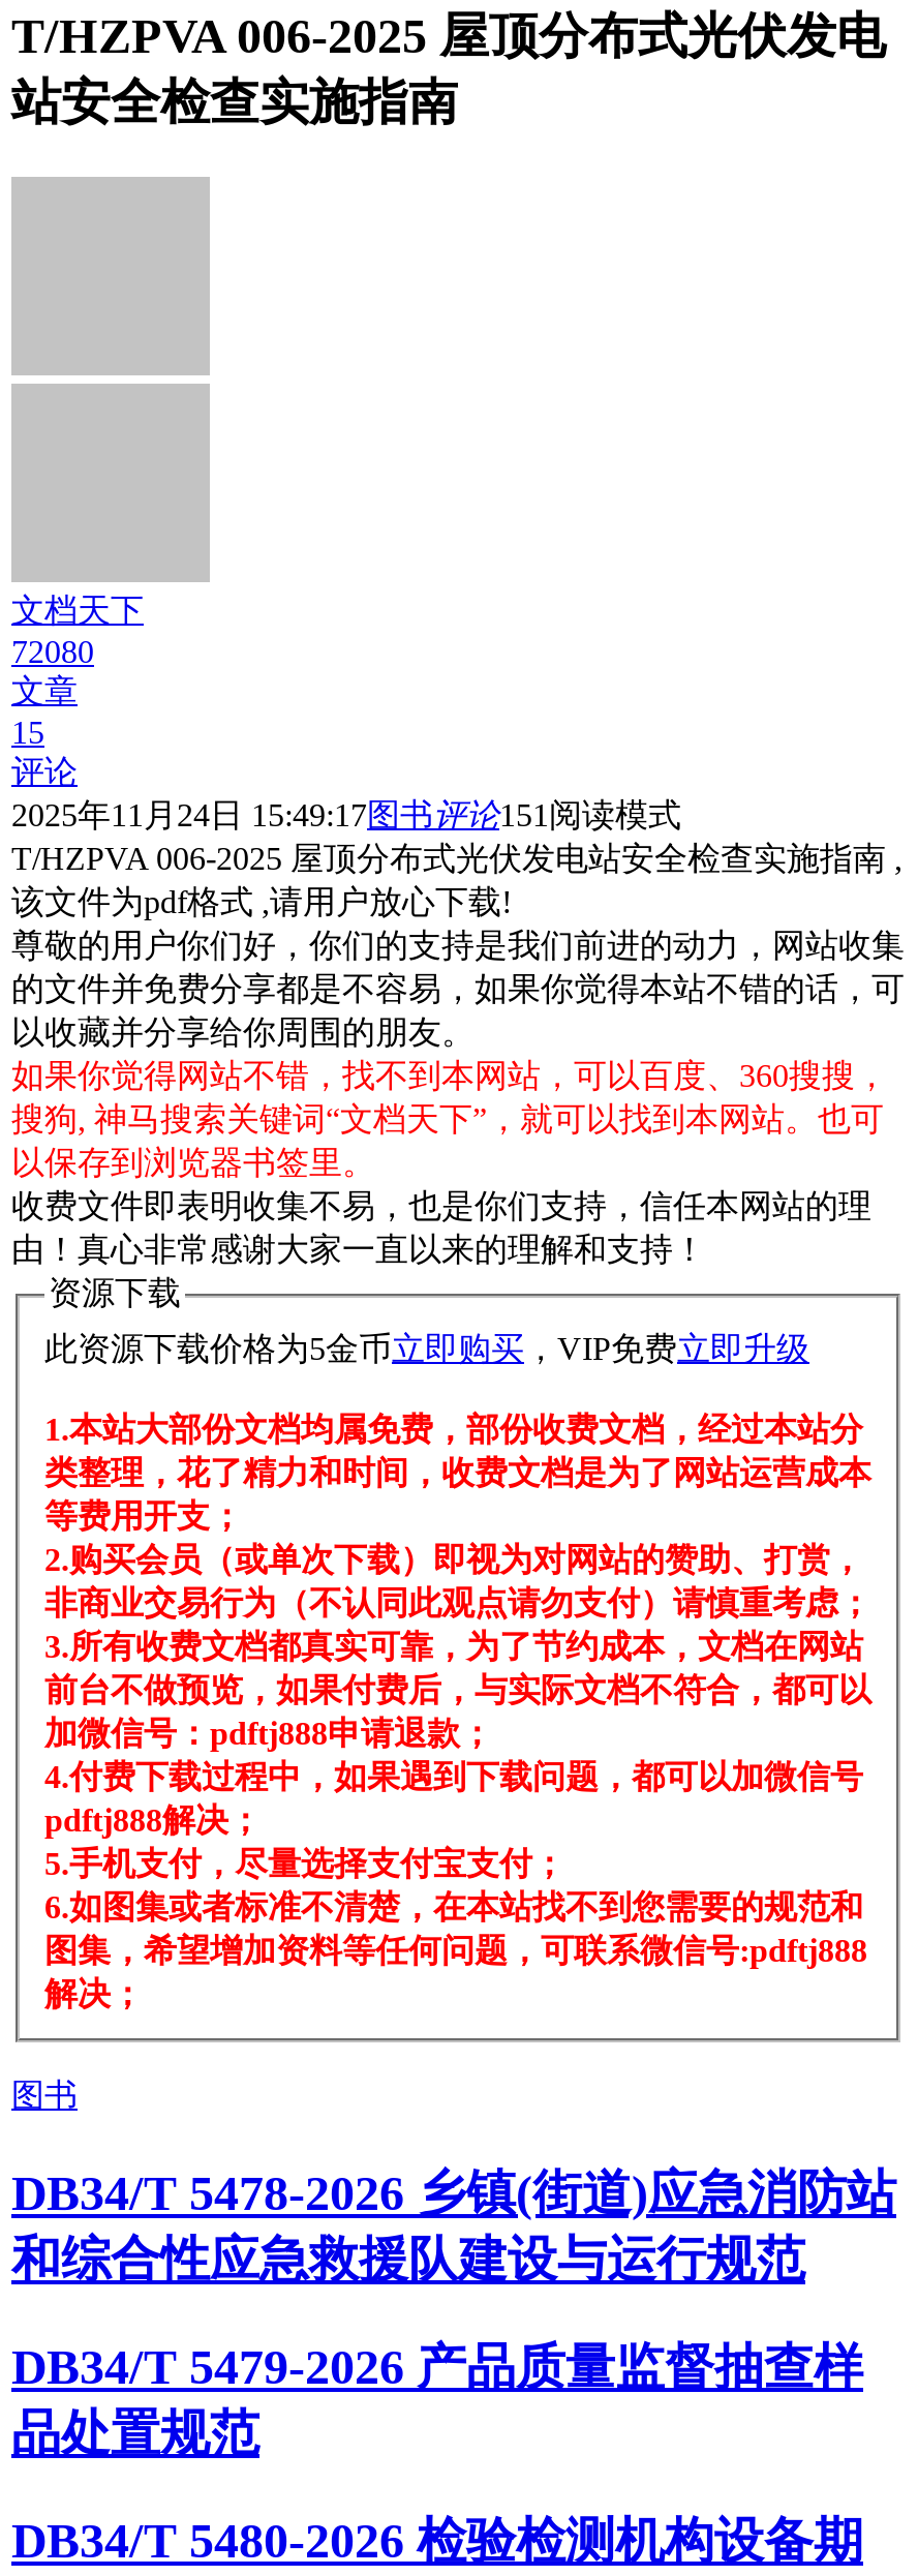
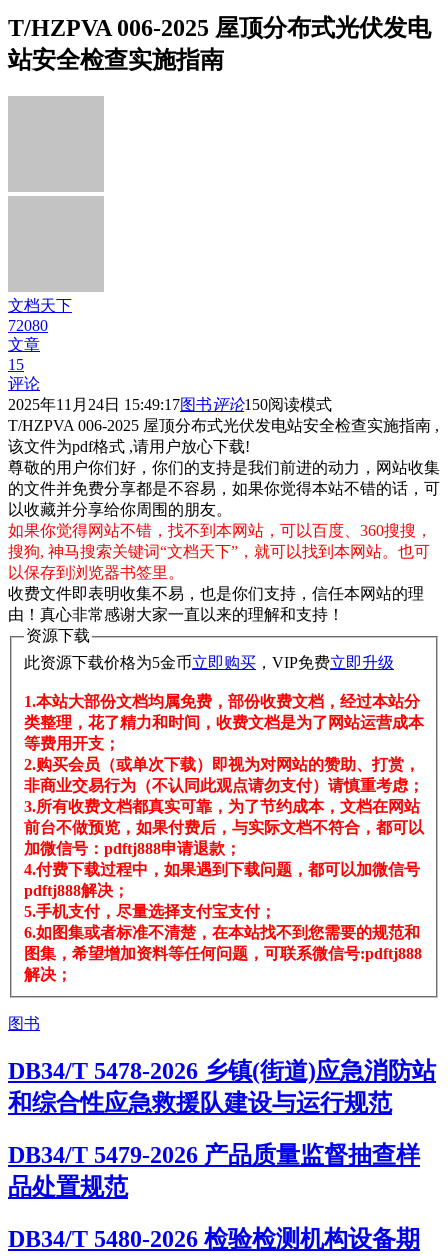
[11,798,681,833] 2025年11月24日 15:49:17图书评论151阅读模式 -> [8,396,332,413] 2025年11月24日 15:49:17图书评论150阅读模式

